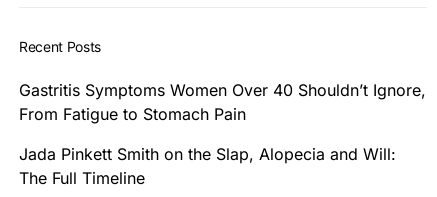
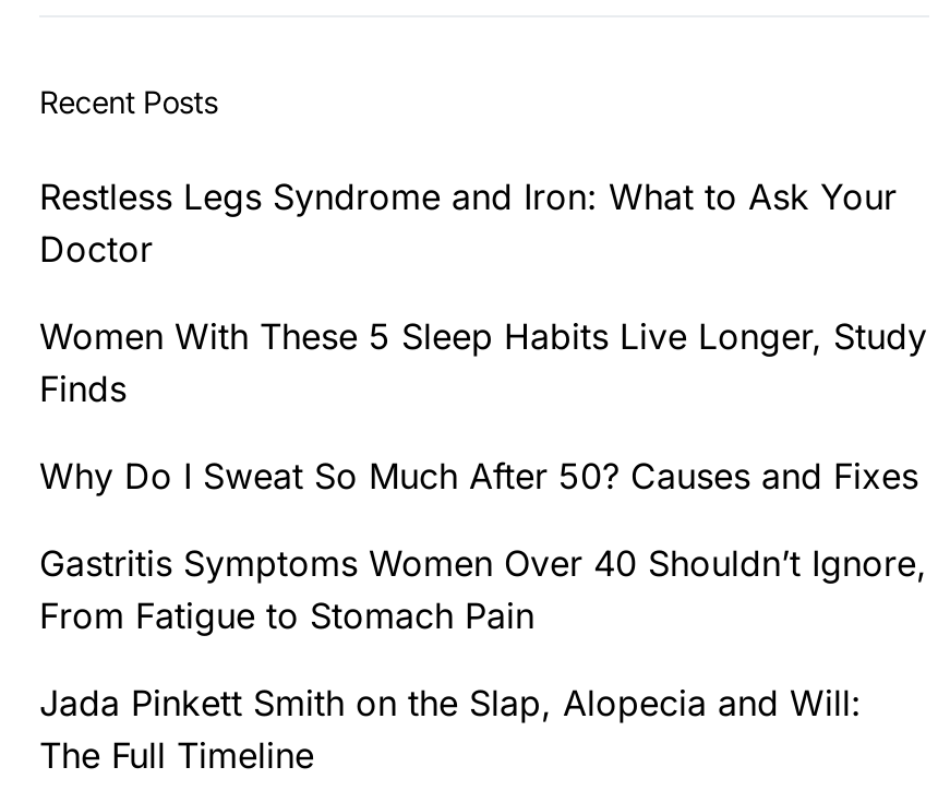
none -> [39,174,927,497] Restless Legs Syndrome and Iron: What to Ask Your | Doctor | Women With These 5 Sleep Habits Live Longer, Study | Finds | Why Do I Sweat So Much After 50? Causes and Fixes

